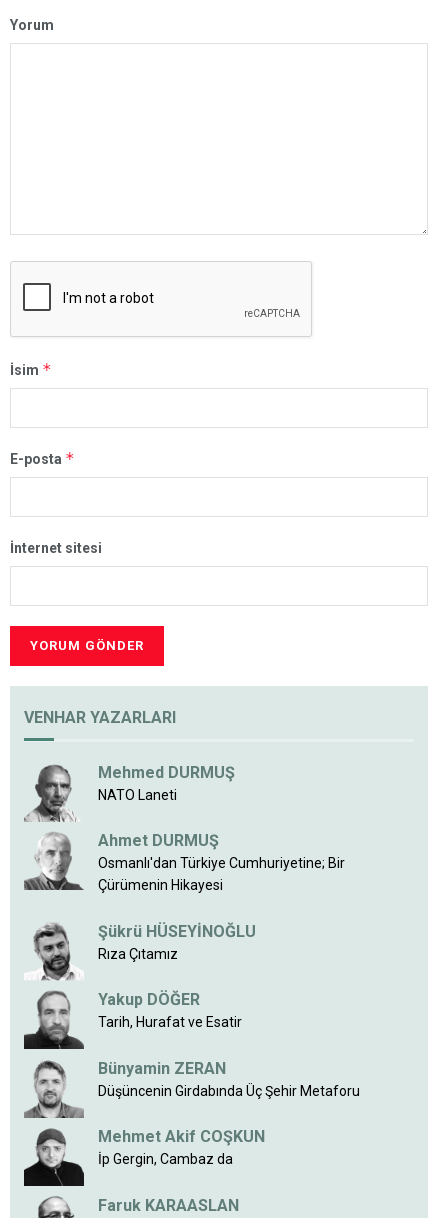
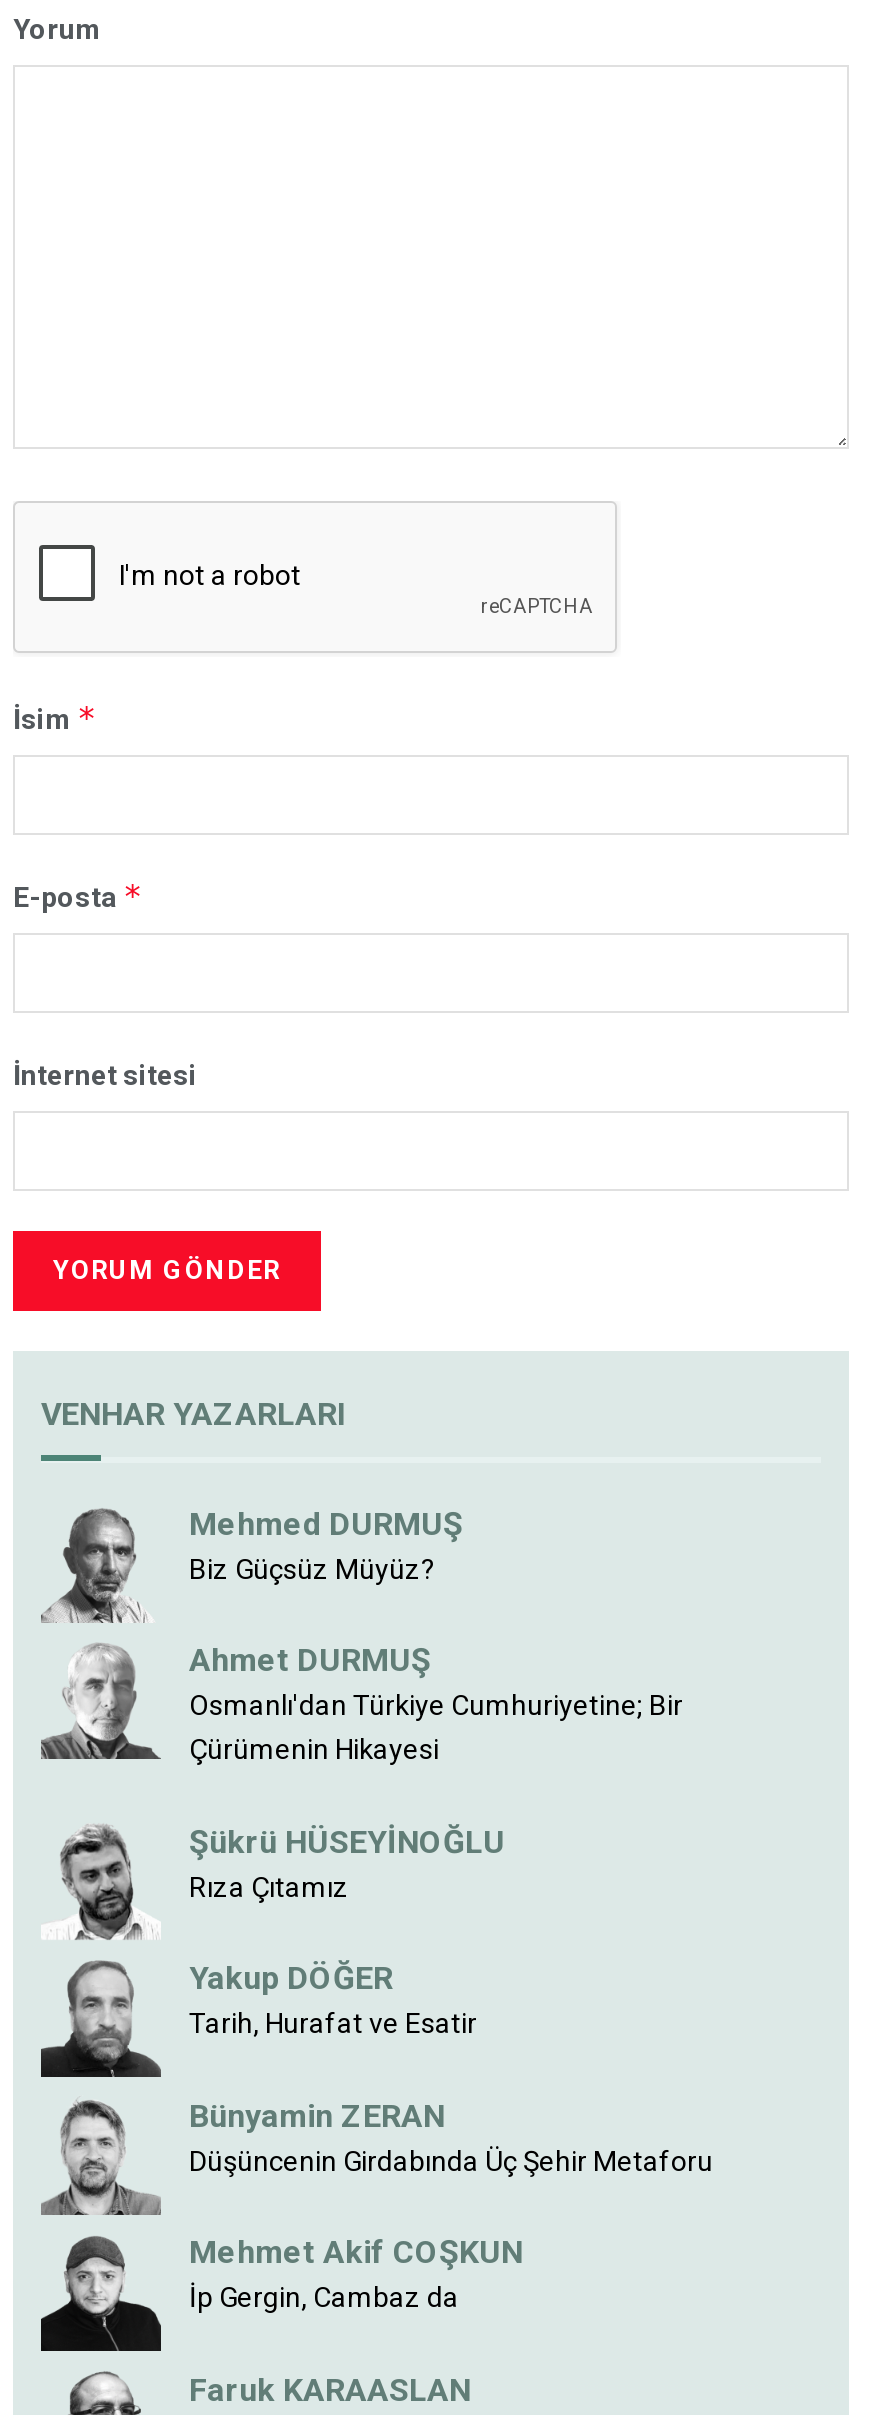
[98,787,177,803] NATO Laneti -> [189,1552,435,1584] Biz Güçsüz Müyüz?

